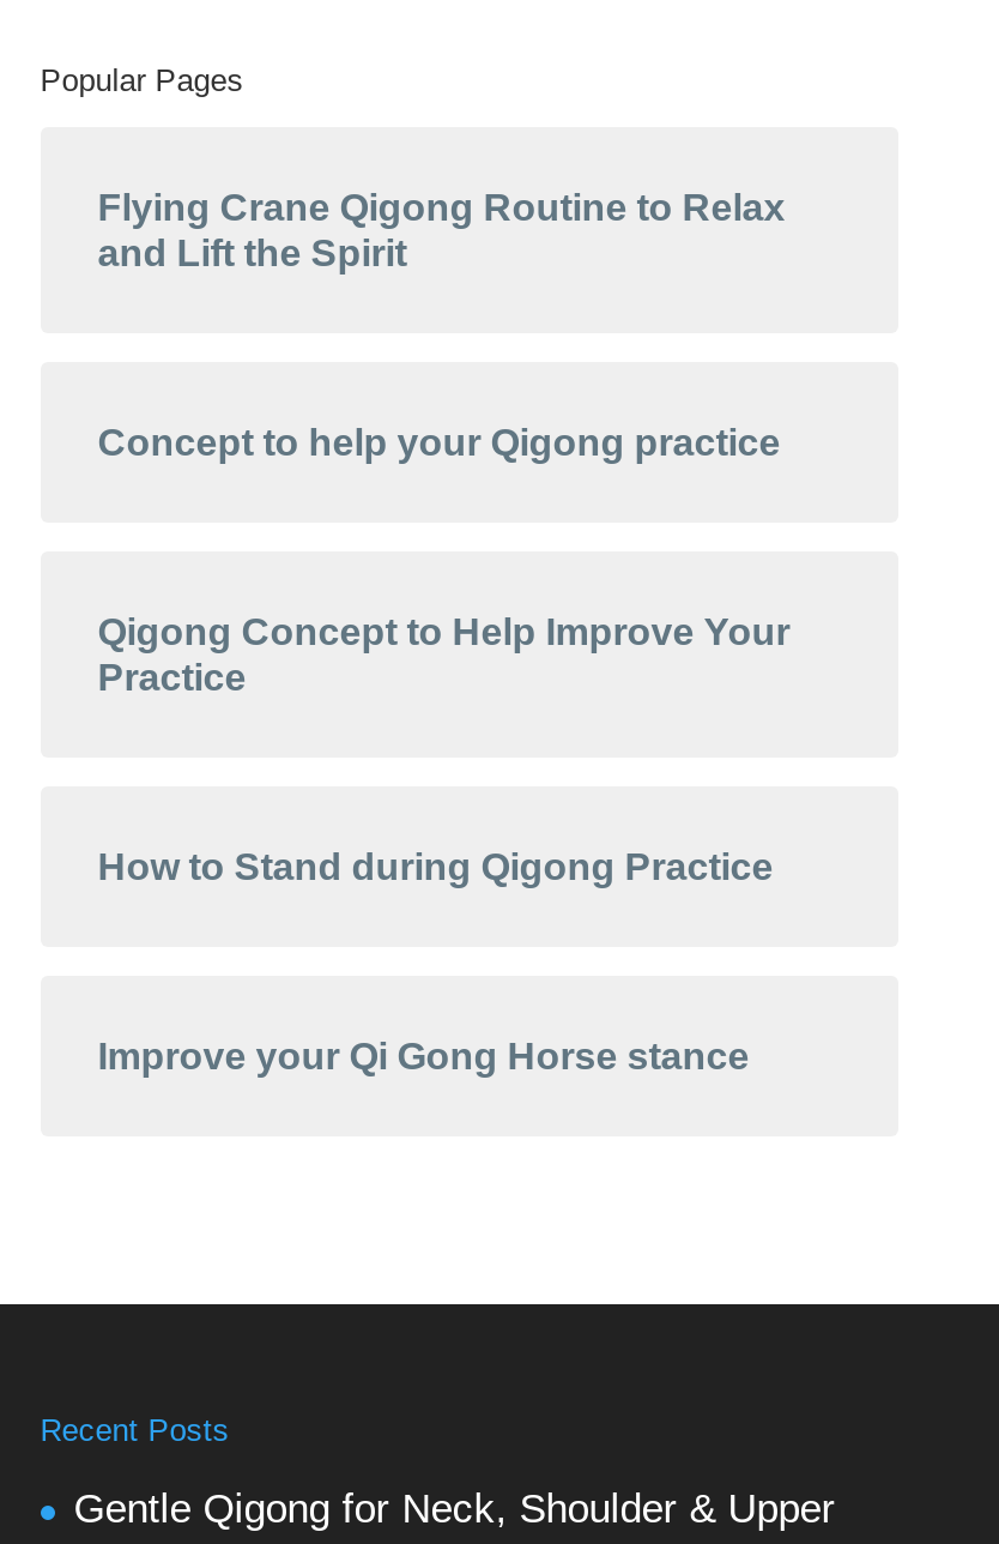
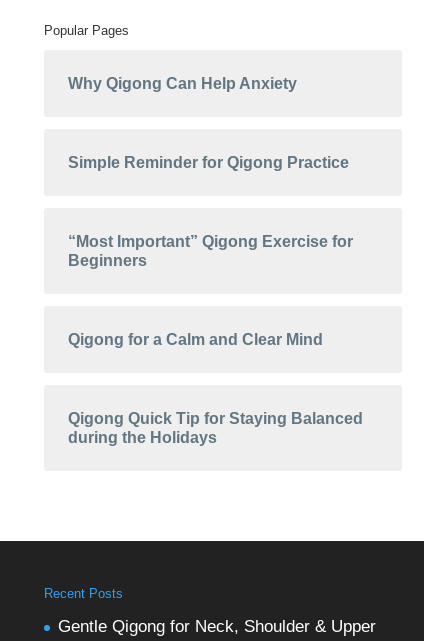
[98,188,785,274] Flying Crane Qigong Routine to Relax | and Lift the Spirit -> [68,75,297,92] Why Qigong Can Help Anxiety
[98,423,781,463] Concept to help your Qigong practice -> [68,154,349,171] Simple Reminder for Qigong Practice
[98,612,790,698] Qigong Concept to Help Improve Your | Practice -> [68,233,353,269] “Most Important” Qigong Exercise for | Beginners
[98,847,773,888] How to Stand during Qigong Practice -> [68,331,323,348] Qigong for a Calm and Clear Mind
[98,1036,749,1077] Improve your Qi Gong Horse stance -> [68,410,363,446] Qigong Quick Tip for Staying Balanced | during the Holidays

